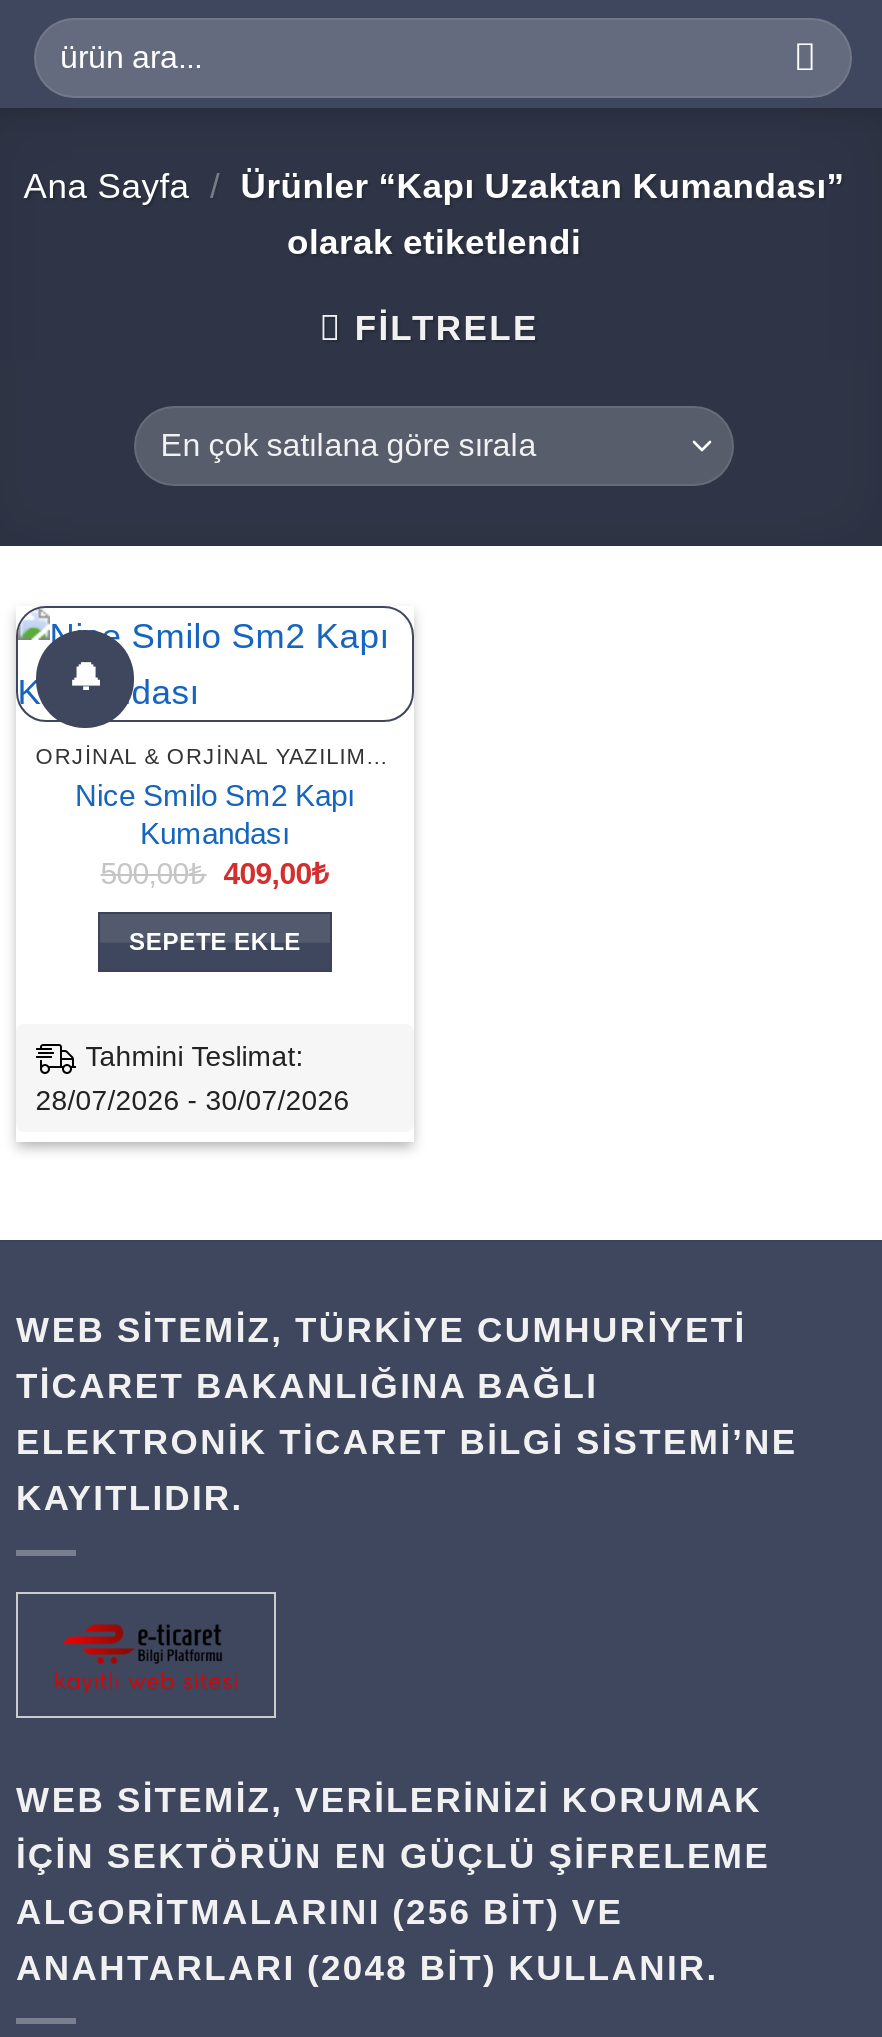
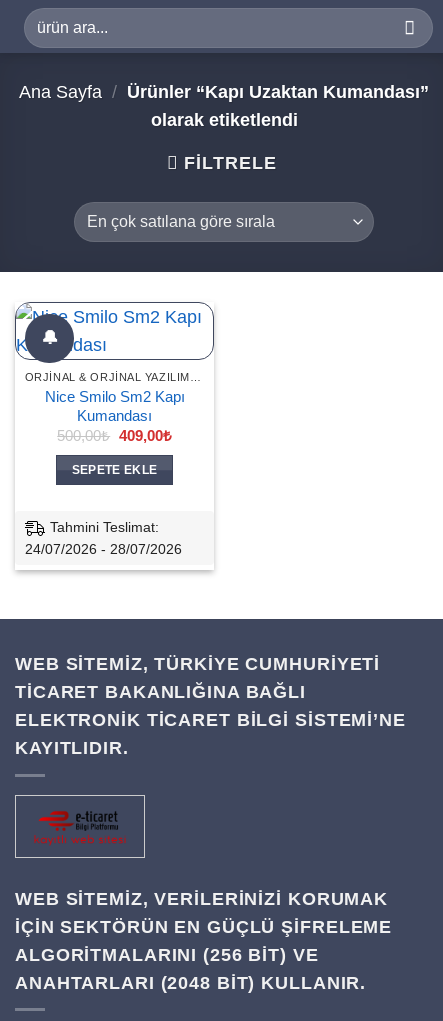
[36,1084,350,1116] 28/07/2026 - 30/07/2026 -> [25,541,182,557] 24/07/2026 - 28/07/2026

